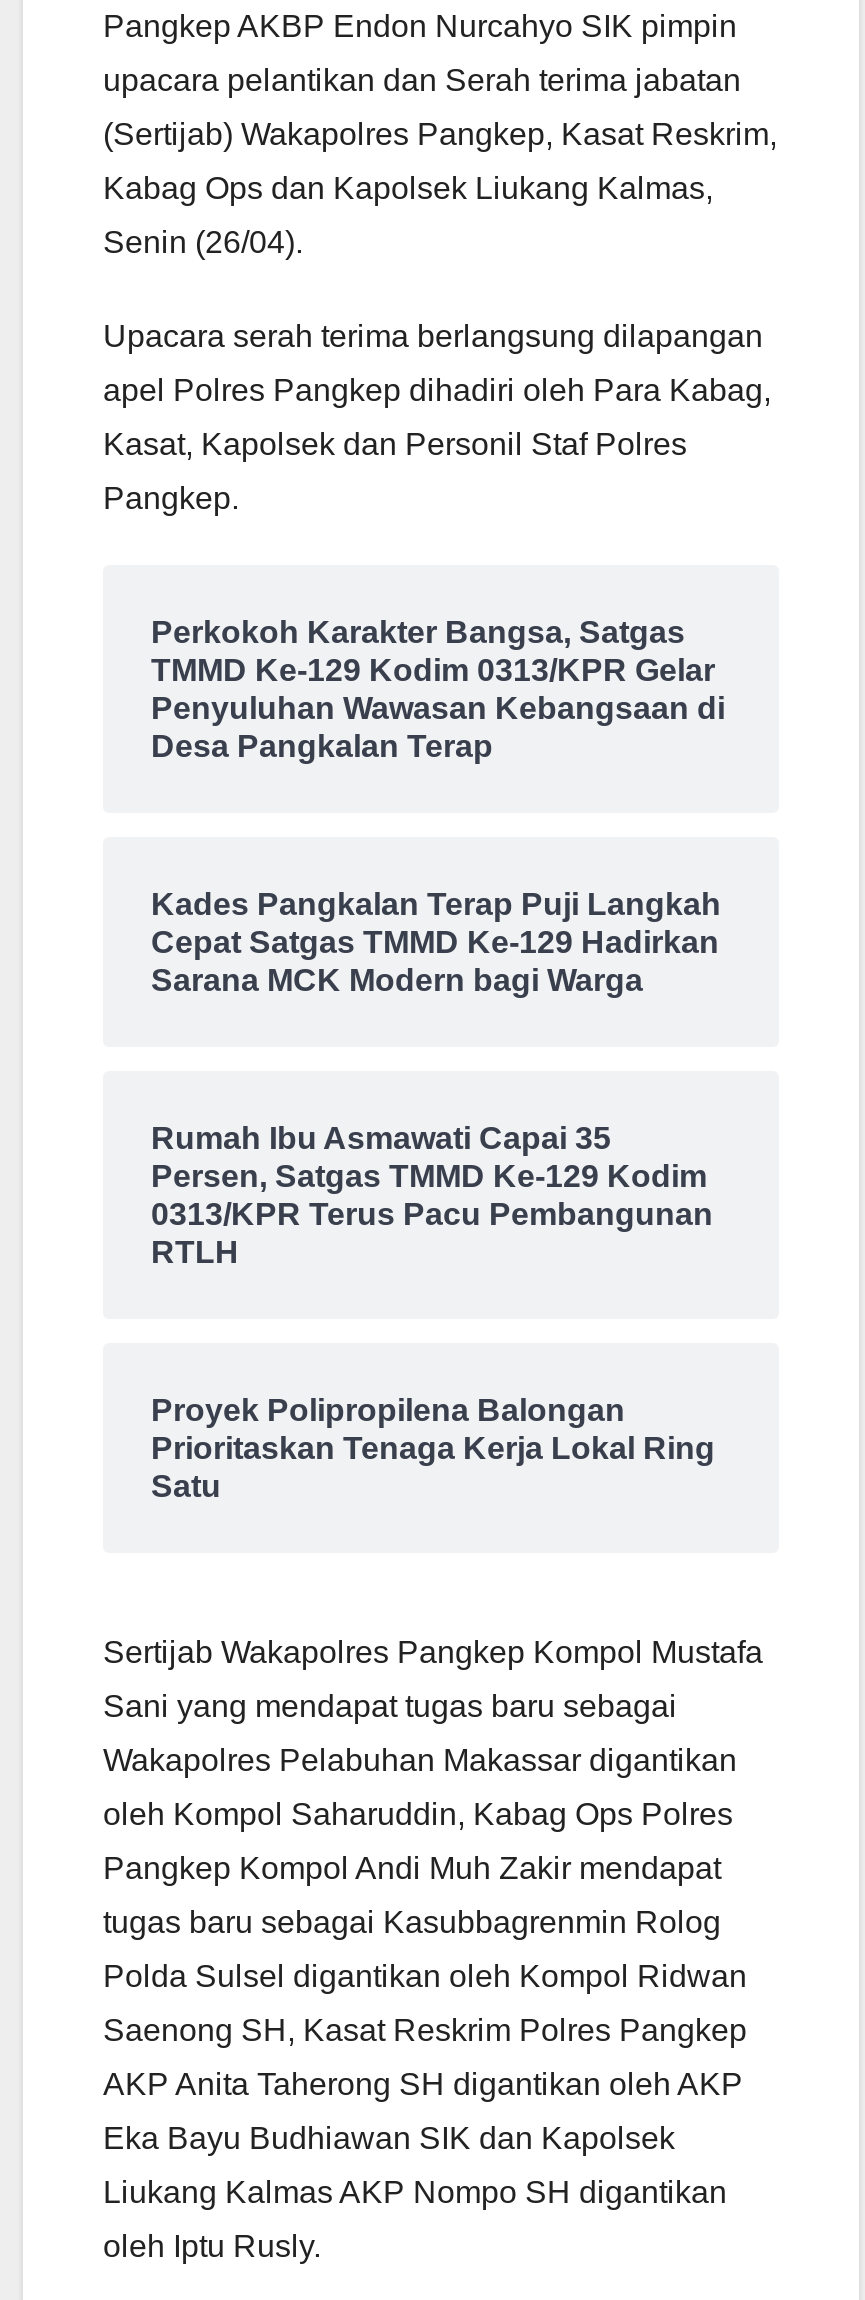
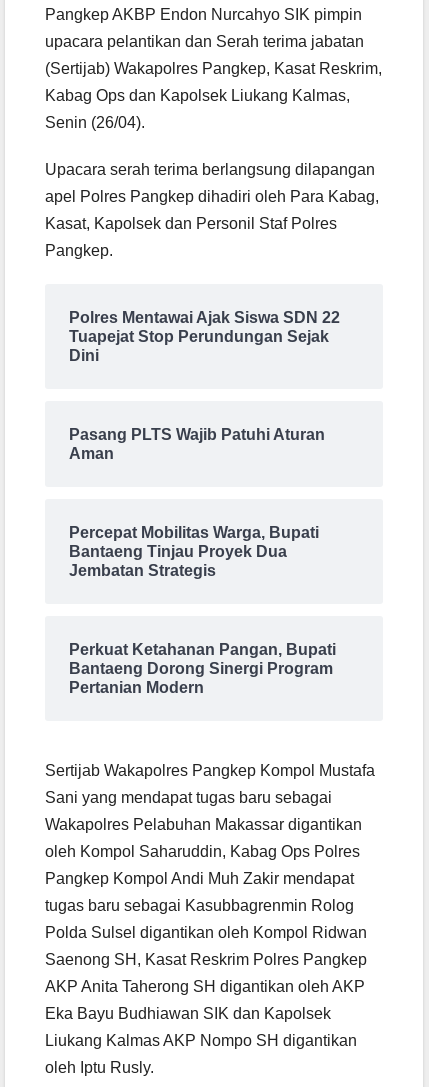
[151,615,725,763] Perkokoh Karakter Bangsa, Satgas | TMMD Ke-129 Kodim 0313/KPR Gelar | Penyuluhan Wawasan Kebangsaan di | Desa Pangkalan Terap -> [69,309,340,364] Polres Mentawai Ajak Siswa SDN 22 | Tuapejat Stop Perundungan Sejak | Dini
[151,887,721,997] Kades Pangkalan Terap Puji Langkah | Cepat Satgas TMMD Ke-129 Hadirkan | Sarana MCK Modern bagi Warga -> [69,426,325,462] Pasang PLTS Wajib Patuhi Aturan | Aman
[151,1121,713,1269] Rumah Ibu Asmawati Capai 35 | Persen, Satgas TMMD Ke-129 Kodim | 0313/KPR Terus Pacu Pembangunan | RTLH -> [69,524,319,579] Percepat Mobilitas Warga, Bupati | Bantaeng Tinjau Proyek Dua | Jembatan Strategis
[151,1393,715,1503] Proyek Polipropilena Balongan | Prioritaskan Tenaga Kerja Lokal Ring | Satu -> [69,641,336,696] Perkuat Ketahanan Pangan, Bupati | Bantaeng Dorong Sinergi Program | Pertanian Modern

